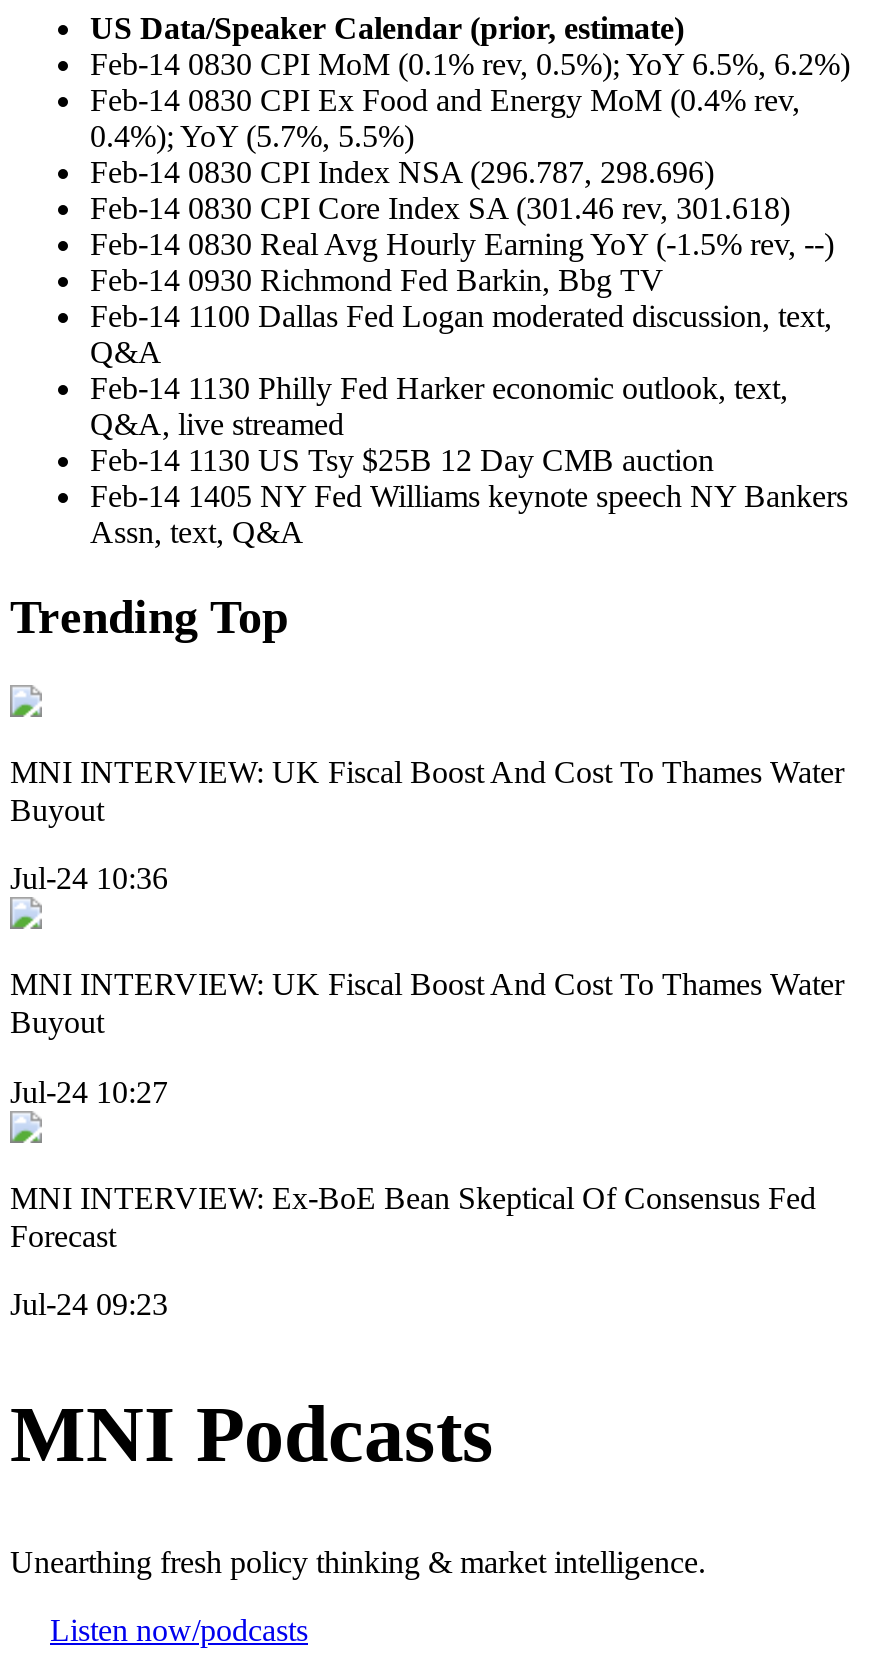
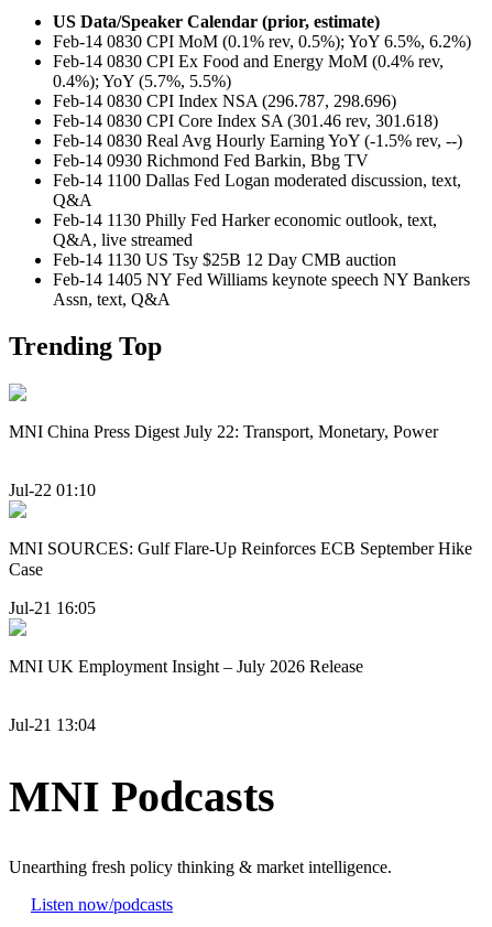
[10,755,844,827] MNI INTERVIEW: UK Fiscal Boost And Cost To Thames Water | Buyout -> [9,422,438,441] MNI China Press Digest July 22: Transport, Monetary, Power
[10,861,168,895] Jul-24 10:36 -> [9,481,96,500] Jul-22 01:10
[10,967,844,1039] MNI INTERVIEW: UK Fiscal Boost And Cost To Thames Water | Buyout -> [9,539,472,579] MNI SOURCES: Gulf Flare-Up Reinforces ECB September Hike | Case
[10,1074,168,1108] Jul-24 10:27 -> [9,598,96,617] Jul-21 16:05
[10,1180,816,1252] MNI INTERVIEW: Ex-BoE Bean Skeptical Of Consensus Fed | Forecast -> [9,657,363,675] MNI UK Employment Insight – July 2026 Release
[10,1287,168,1321] Jul-24 09:23 -> [9,715,96,734] Jul-21 13:04

